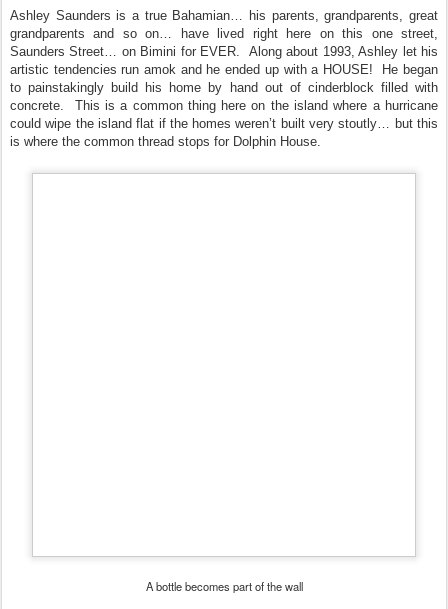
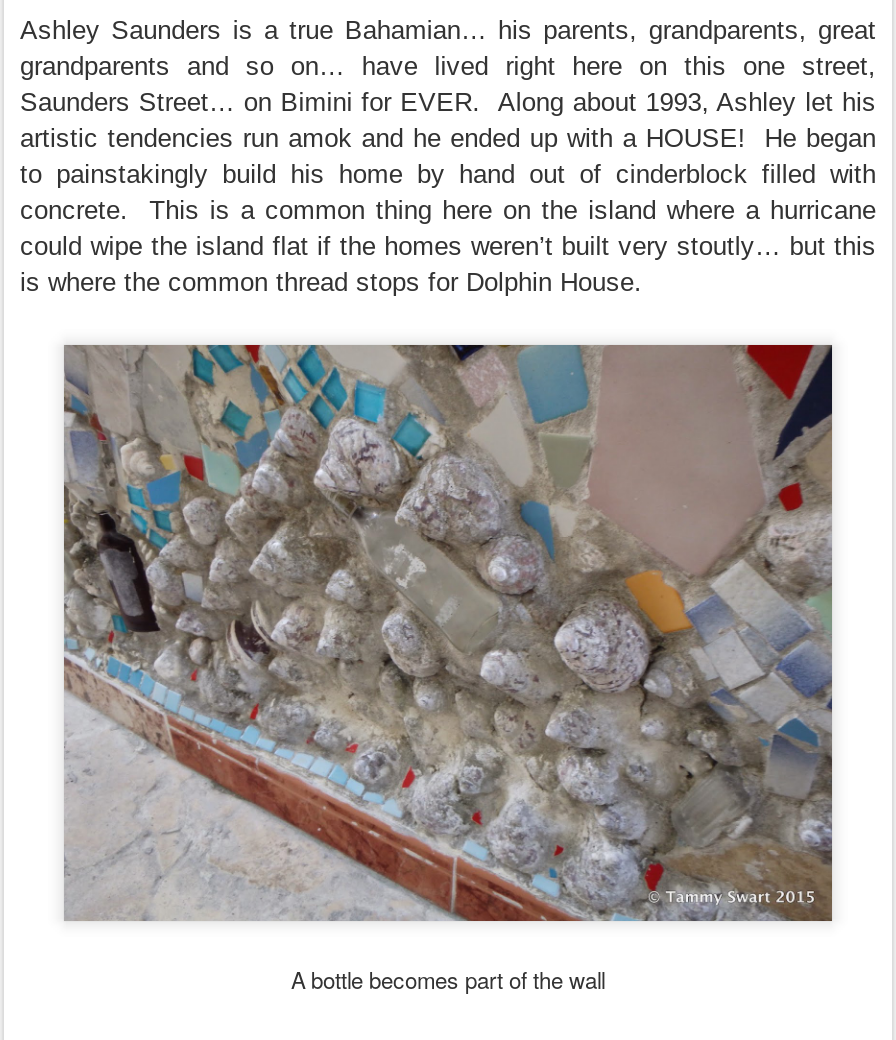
none -> [62,343,834,923] [image]

